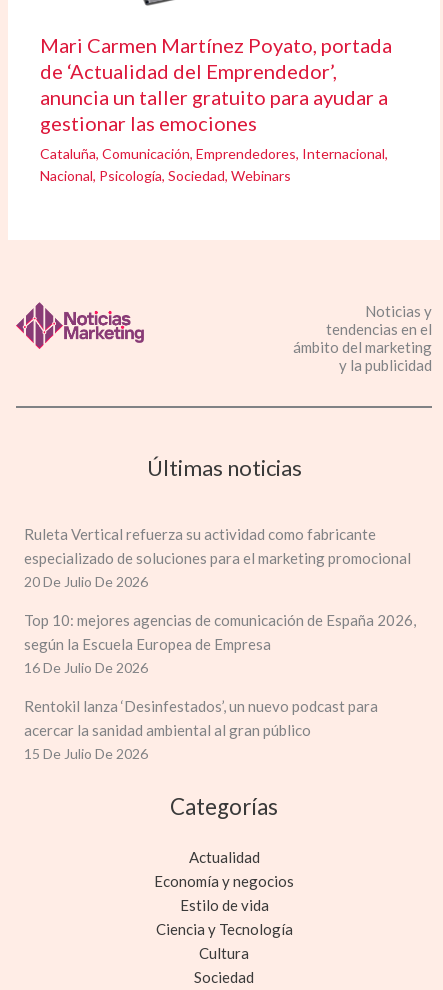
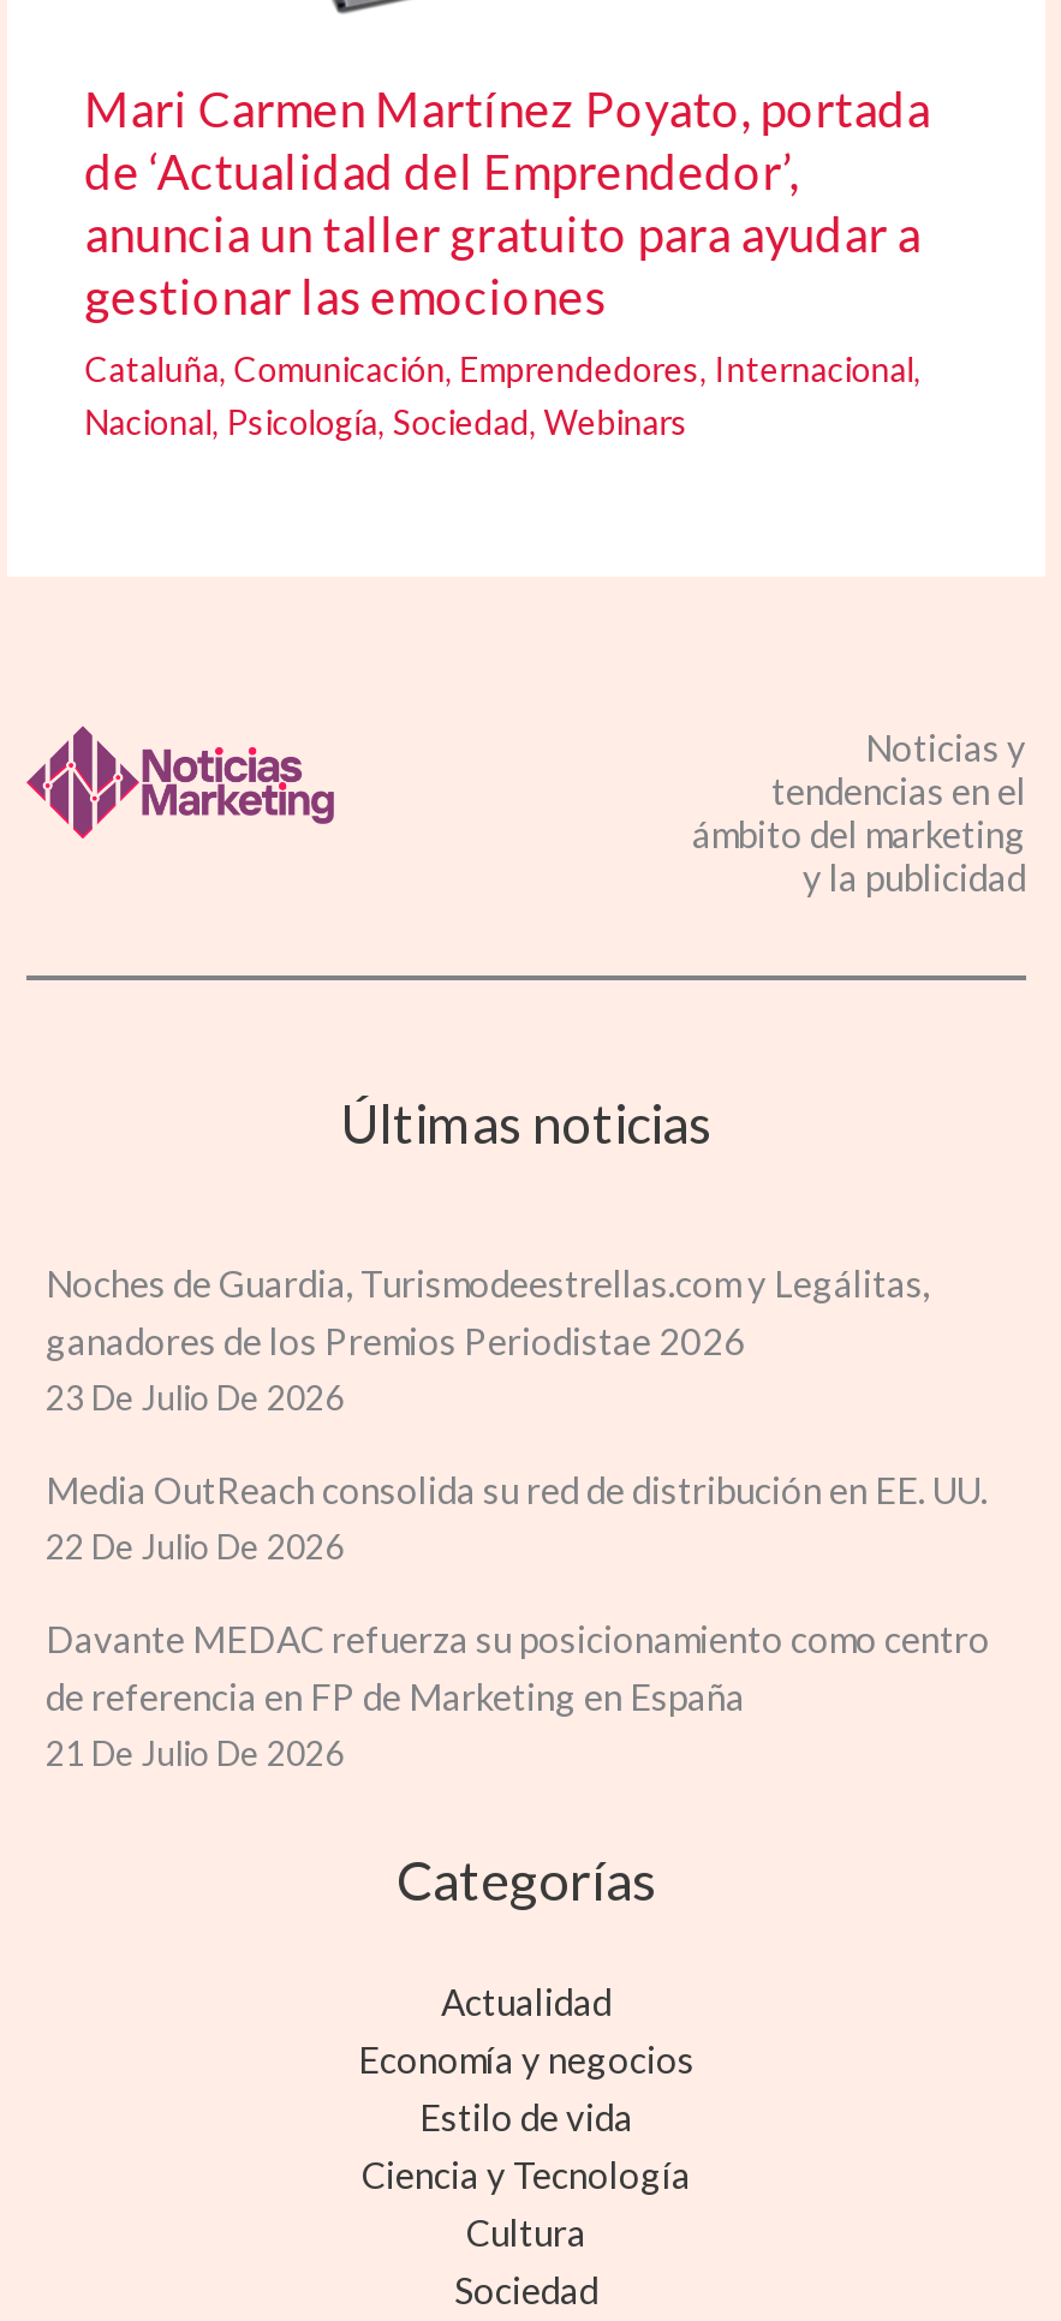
[24,525,411,590] Ruleta Vertical refuerza su actividad como fabricante | especializado de soluciones para el marketing promocional | 20 De Julio De 2026 -> [46,1261,930,1417] Noches de Guardia, Turismodeestrellas.com y Legálitas, | ganadores de los Premios Periodistae 2026 | 23 De Julio De 2026
[24,611,416,676] Top 10: mejores agencias de comunicación de España 2026, | según la Escuela Europea de Empresa | 16 De Julio De 2026 -> [46,1468,988,1566] Media OutReach consolida su red de distribución en EE. UU. | 22 De Julio De 2026
[24,697,378,762] Rentokil lanza ‘Desinfestados’, un nuevo podcast para | acercar la sanidad ambiental al gran público | 15 De Julio De 2026 -> [46,1617,990,1773] Davante MEDAC refuerza su posicionamiento como centro | de referencia en FP de Marketing en España | 21 De Julio De 2026

